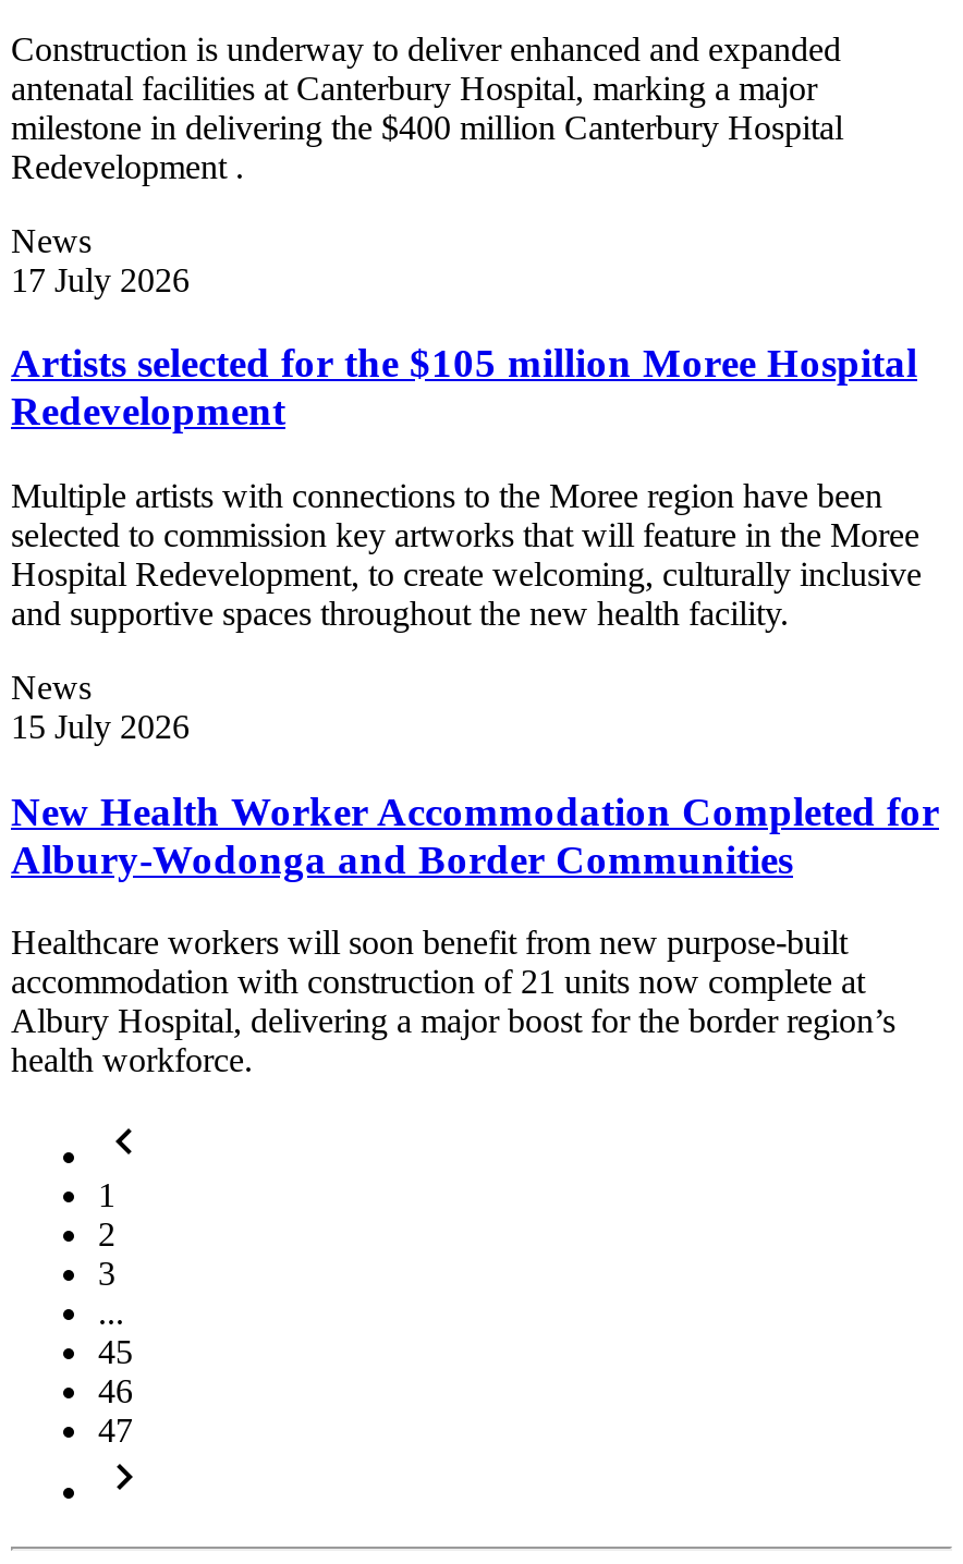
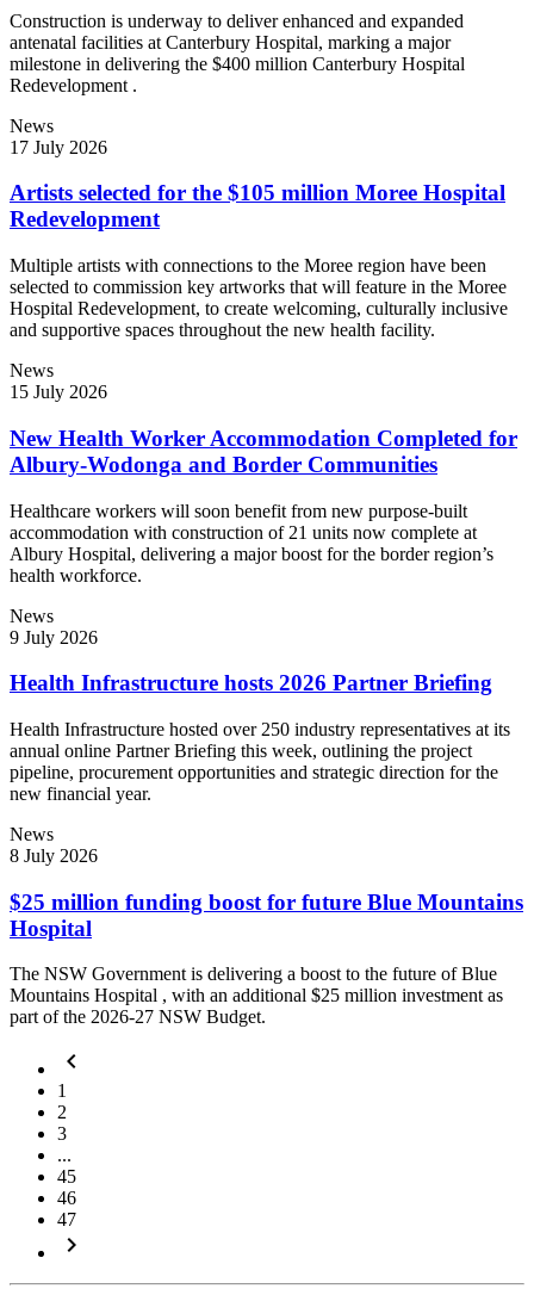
none -> [10,605,523,1027] News | 9 July 2026 | Health Infrastructure hosts 2026 Partner Briefing | Health Infrastructure hosted over 250 industry representatives at its | annual online Partner Briefing this week, outlining the project | pipeline, procurement opportunities and strategic direction for the | new financial year. | News | 8 July 2026 | $25 million funding boost for future Blue Mountains | Hospital | The NSW Government is delivering a boost to the future of Blue | Mountains Hospital , with an additional $25 million investment as | part of the 2026-27 NSW Budget.

